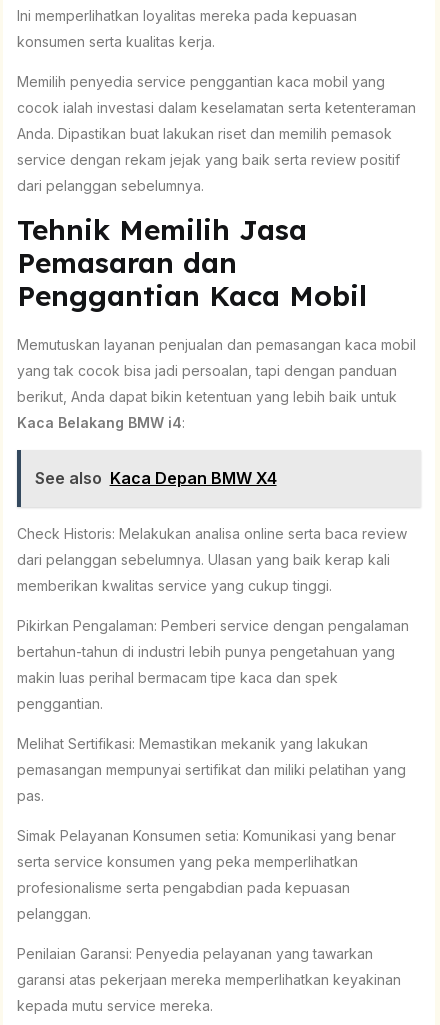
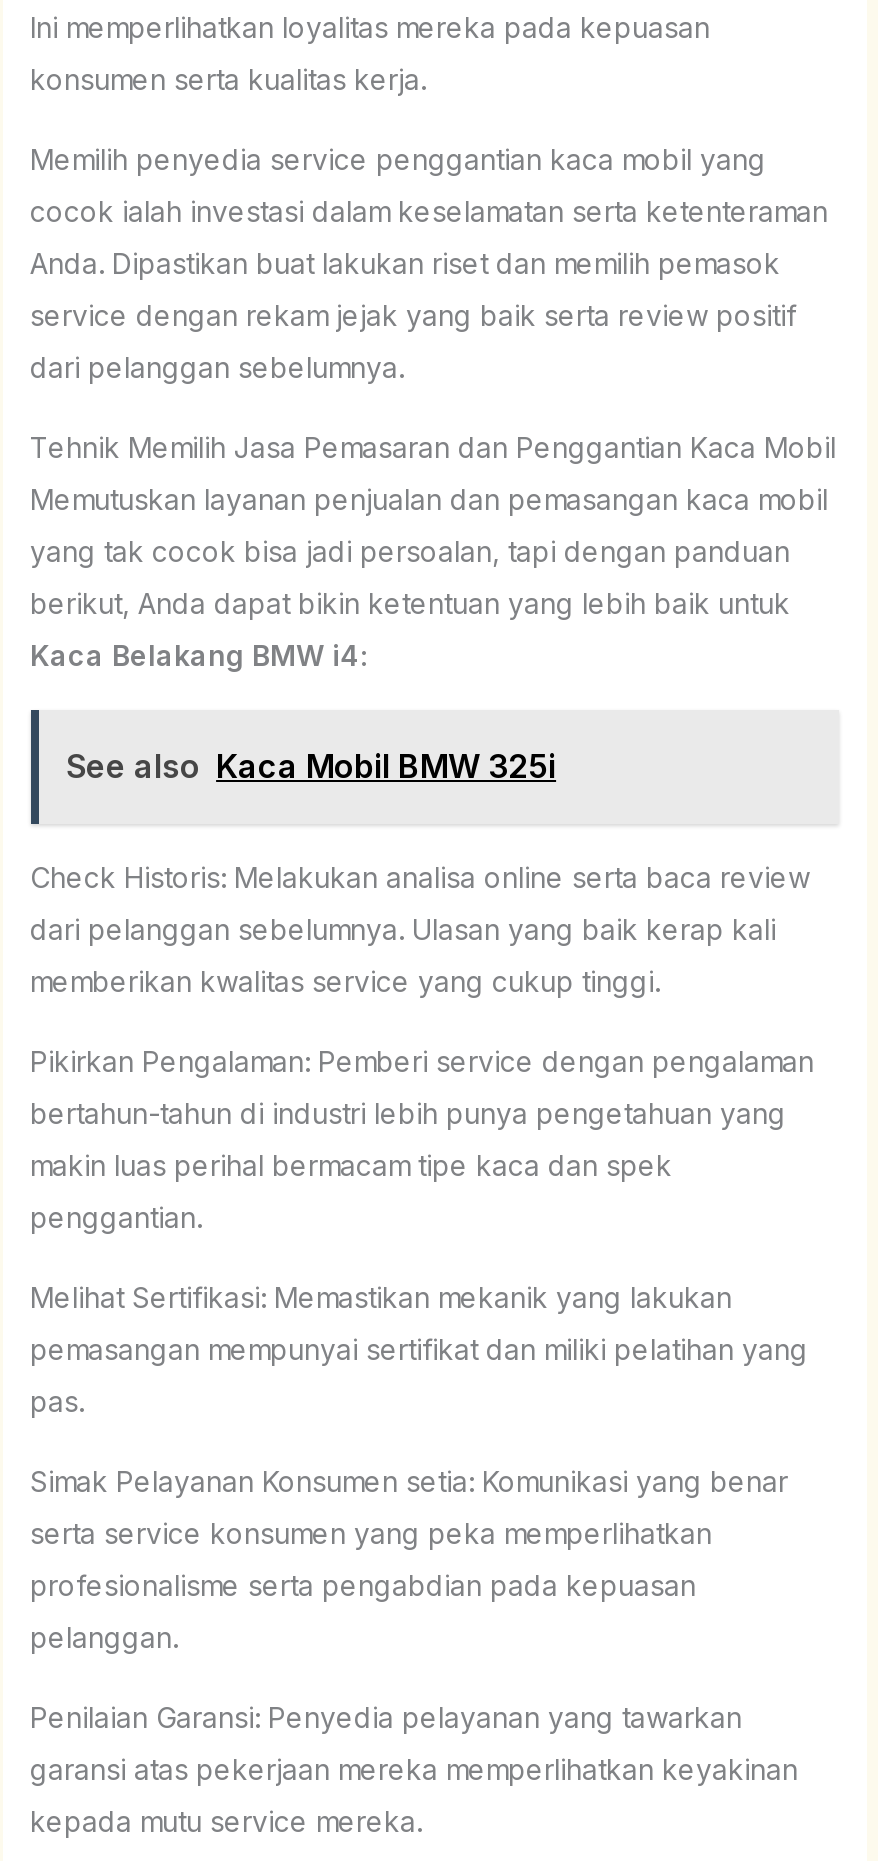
[34,467,276,487] See also Kaca Depan BMW X4 -> [66,747,556,787] See also Kaca Mobil BMW 325i

